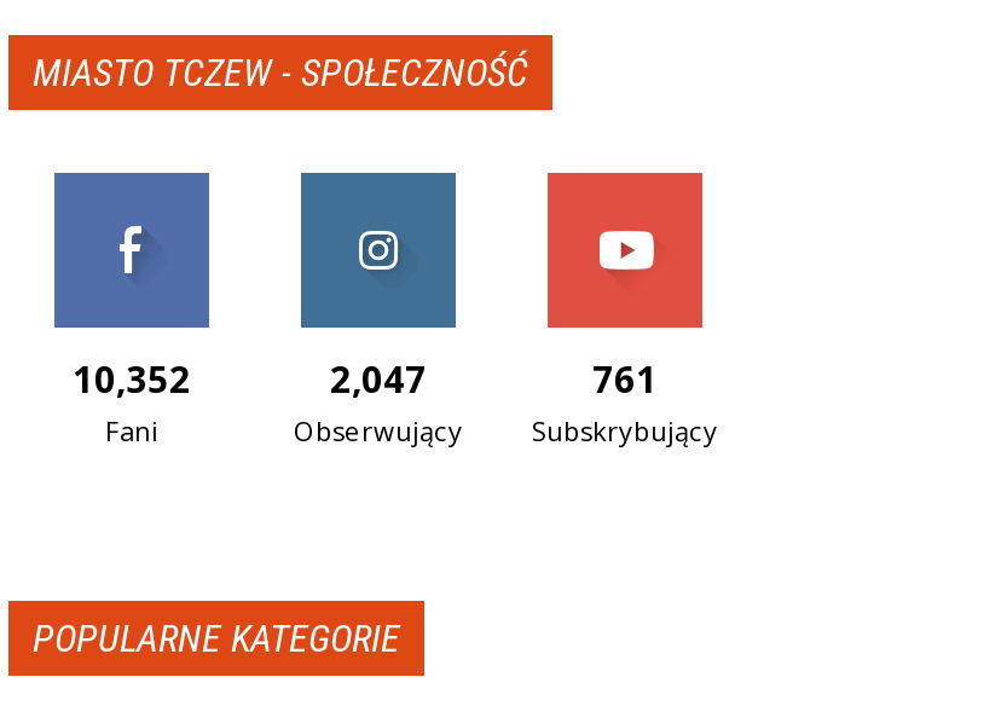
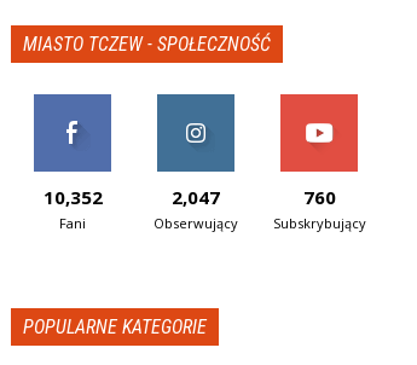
[592,354,658,403] 761 -> [303,185,335,209] 760

